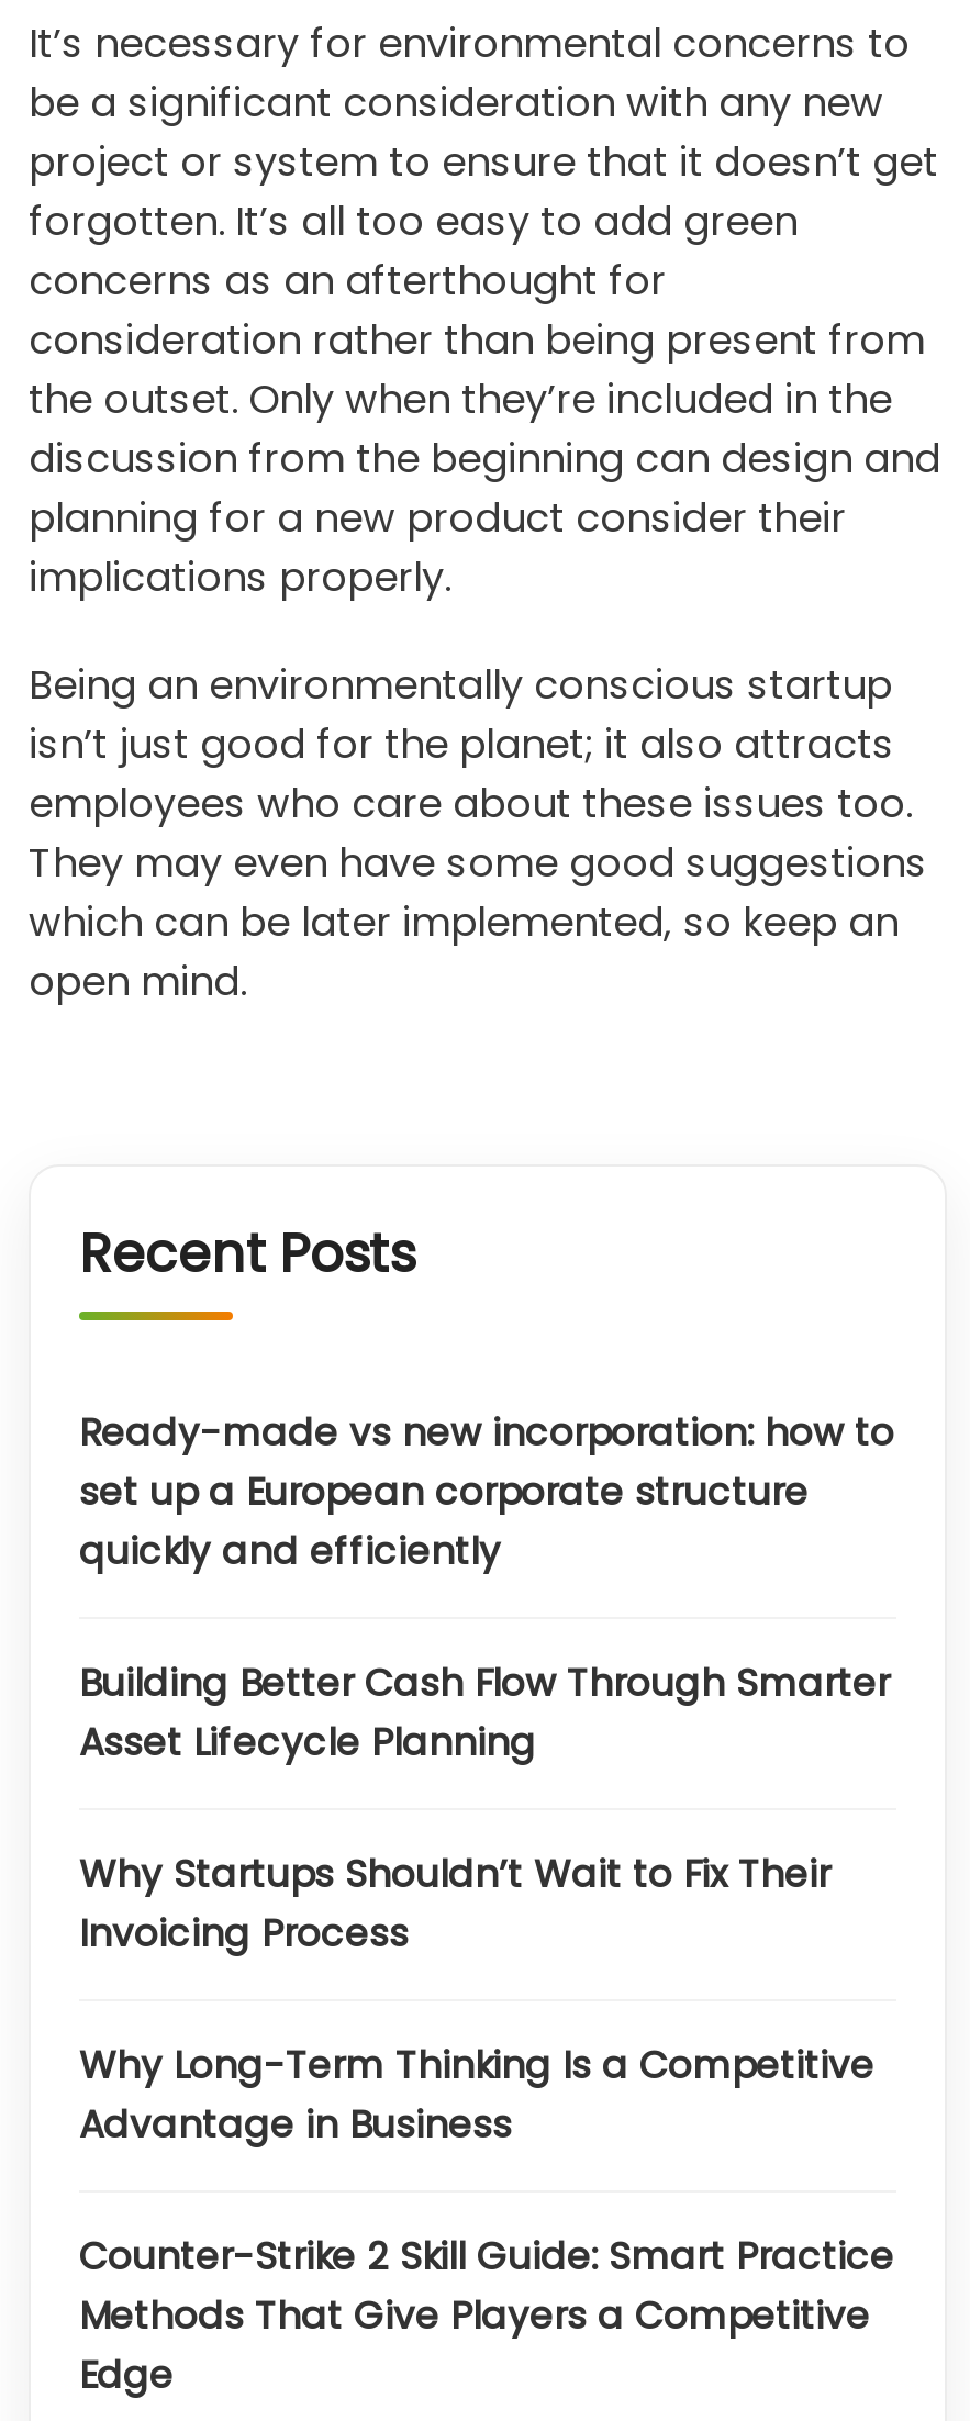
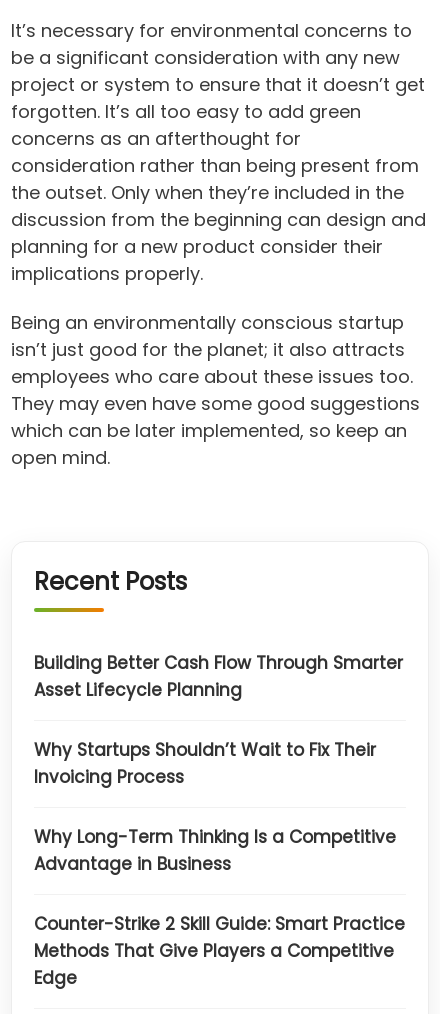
[79,1406,894,1578] Ready-made vs new incorporation: how to | set up a European corporate structure | quickly and efficiently -> none

